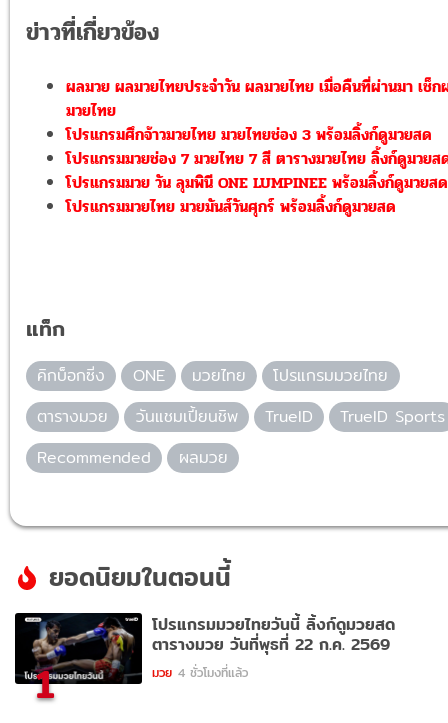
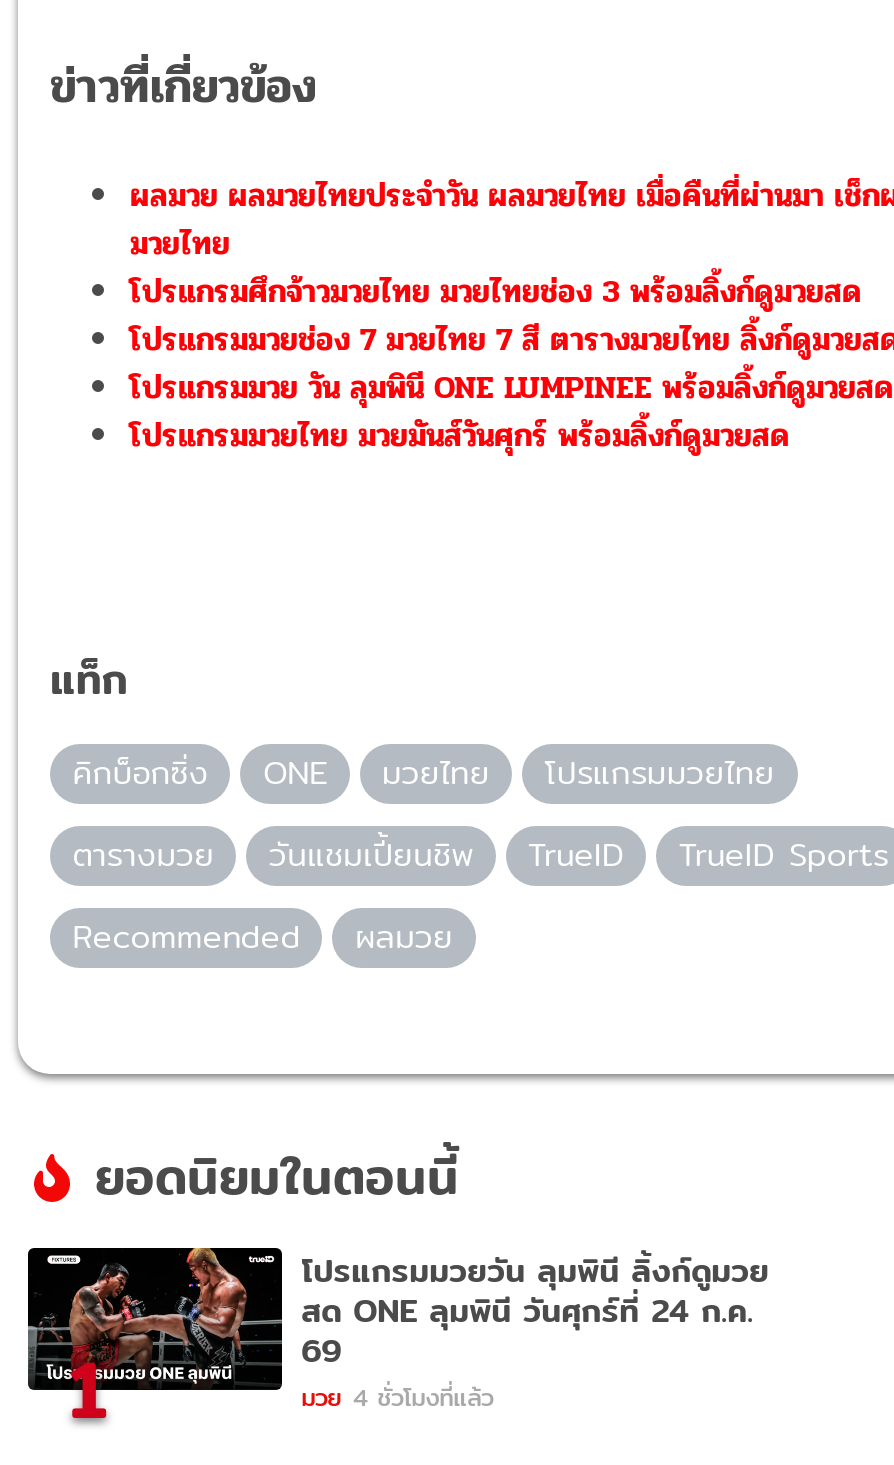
[16,612,395,679] [image] | โปรแกรมมวยไทยวันนี้ ลิ้งก์ดูมวยสด | ตารางมวย วันที่พุธที่ 22 ก.ค. 2569 -> [26,1246,769,1382] [image] | โปรแกรมมวยวัน ลุมพินี ลิ้งก์ดูมวย | สด ONE ลุมพินี วันศุกร์ที่ 24 ก.ค. | 69

